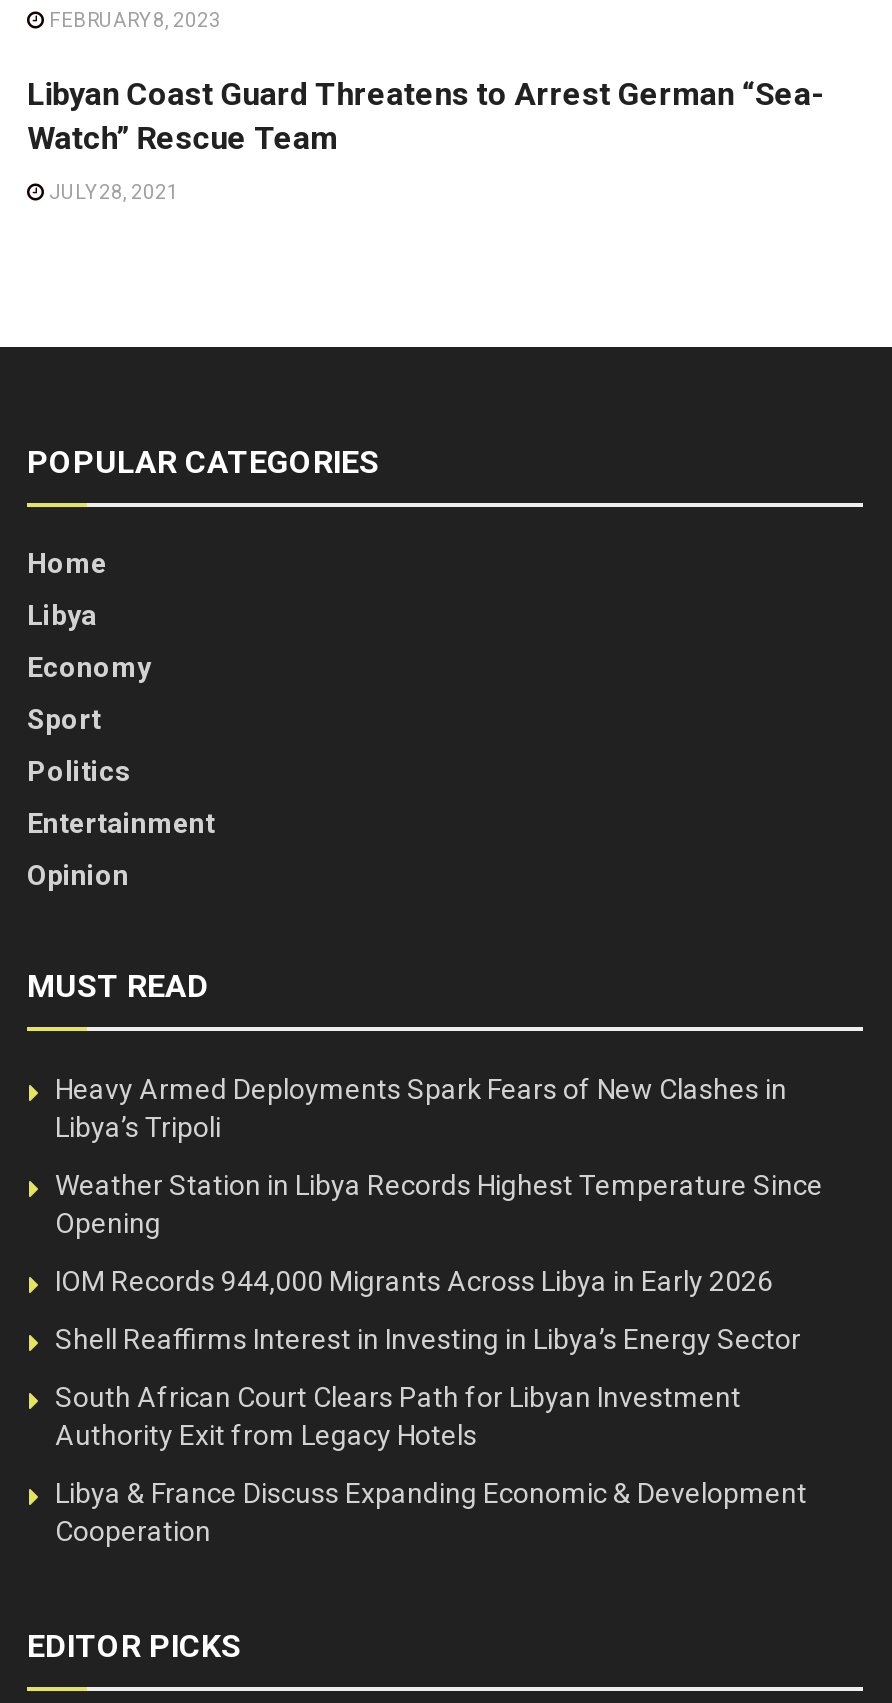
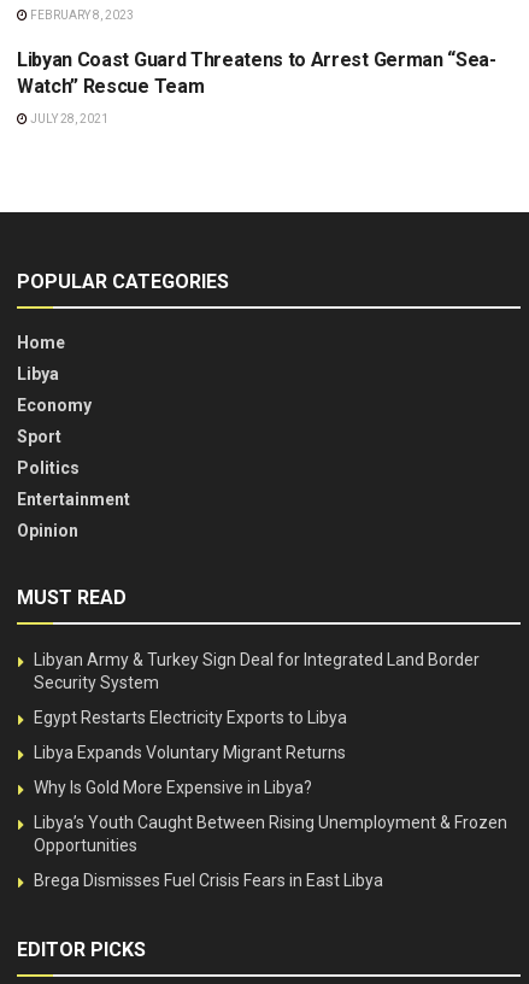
[55,1073,787,1143] Heavy Armed Deployments Spark Fears of New Clashes in | Libya’s Tripoli -> [34,650,480,692] Libyan Army & Turkey Sign Deal for Integrated Land Border | Security System
[55,1169,823,1239] Weather Station in Libya Records Highest Temperature Since | Opening -> [34,708,347,727] Egypt Restarts Electricity Exports to Libya
[55,1265,773,1297] IOM Records 944,000 Migrants Across Libya in Early 2026 -> [34,743,346,762] Libya Expands Voluntary Migrant Returns
[55,1323,801,1355] Shell Reaffirms Interest in Investing in Libya’s Energy Sector -> [34,778,312,797] Why Is Gold More Expensive in Libya?
[55,1381,741,1451] South African Court Clears Path for Libyan Investment | Authority Exit from Legacy Hotels -> [34,813,507,855] Libya’s Youth Caught Between Rising Unemployment & Frozen | Opportunities
[55,1477,807,1547] Libya & France Discuss Expanding Economic & Development | Cooperation -> [34,871,383,890] Brega Dismisses Fuel Crisis Fears in East Libya

